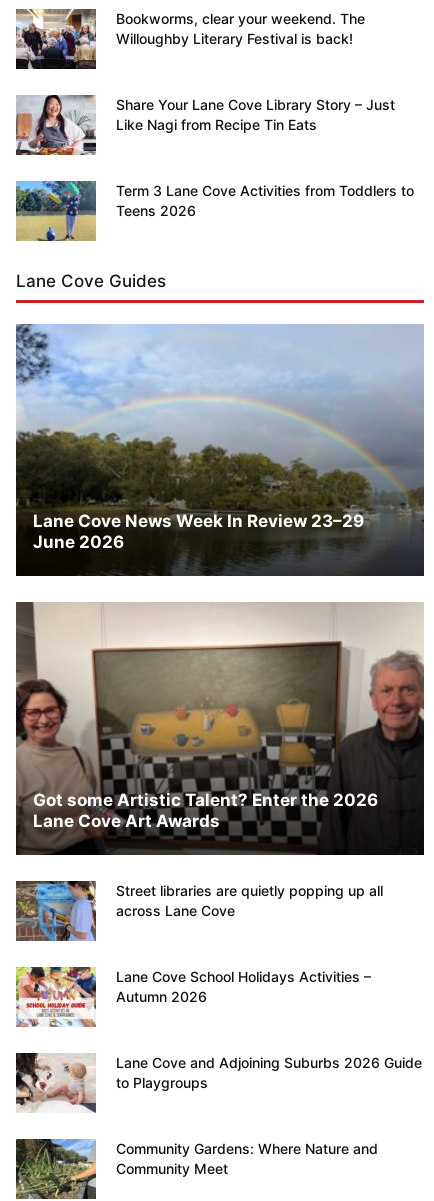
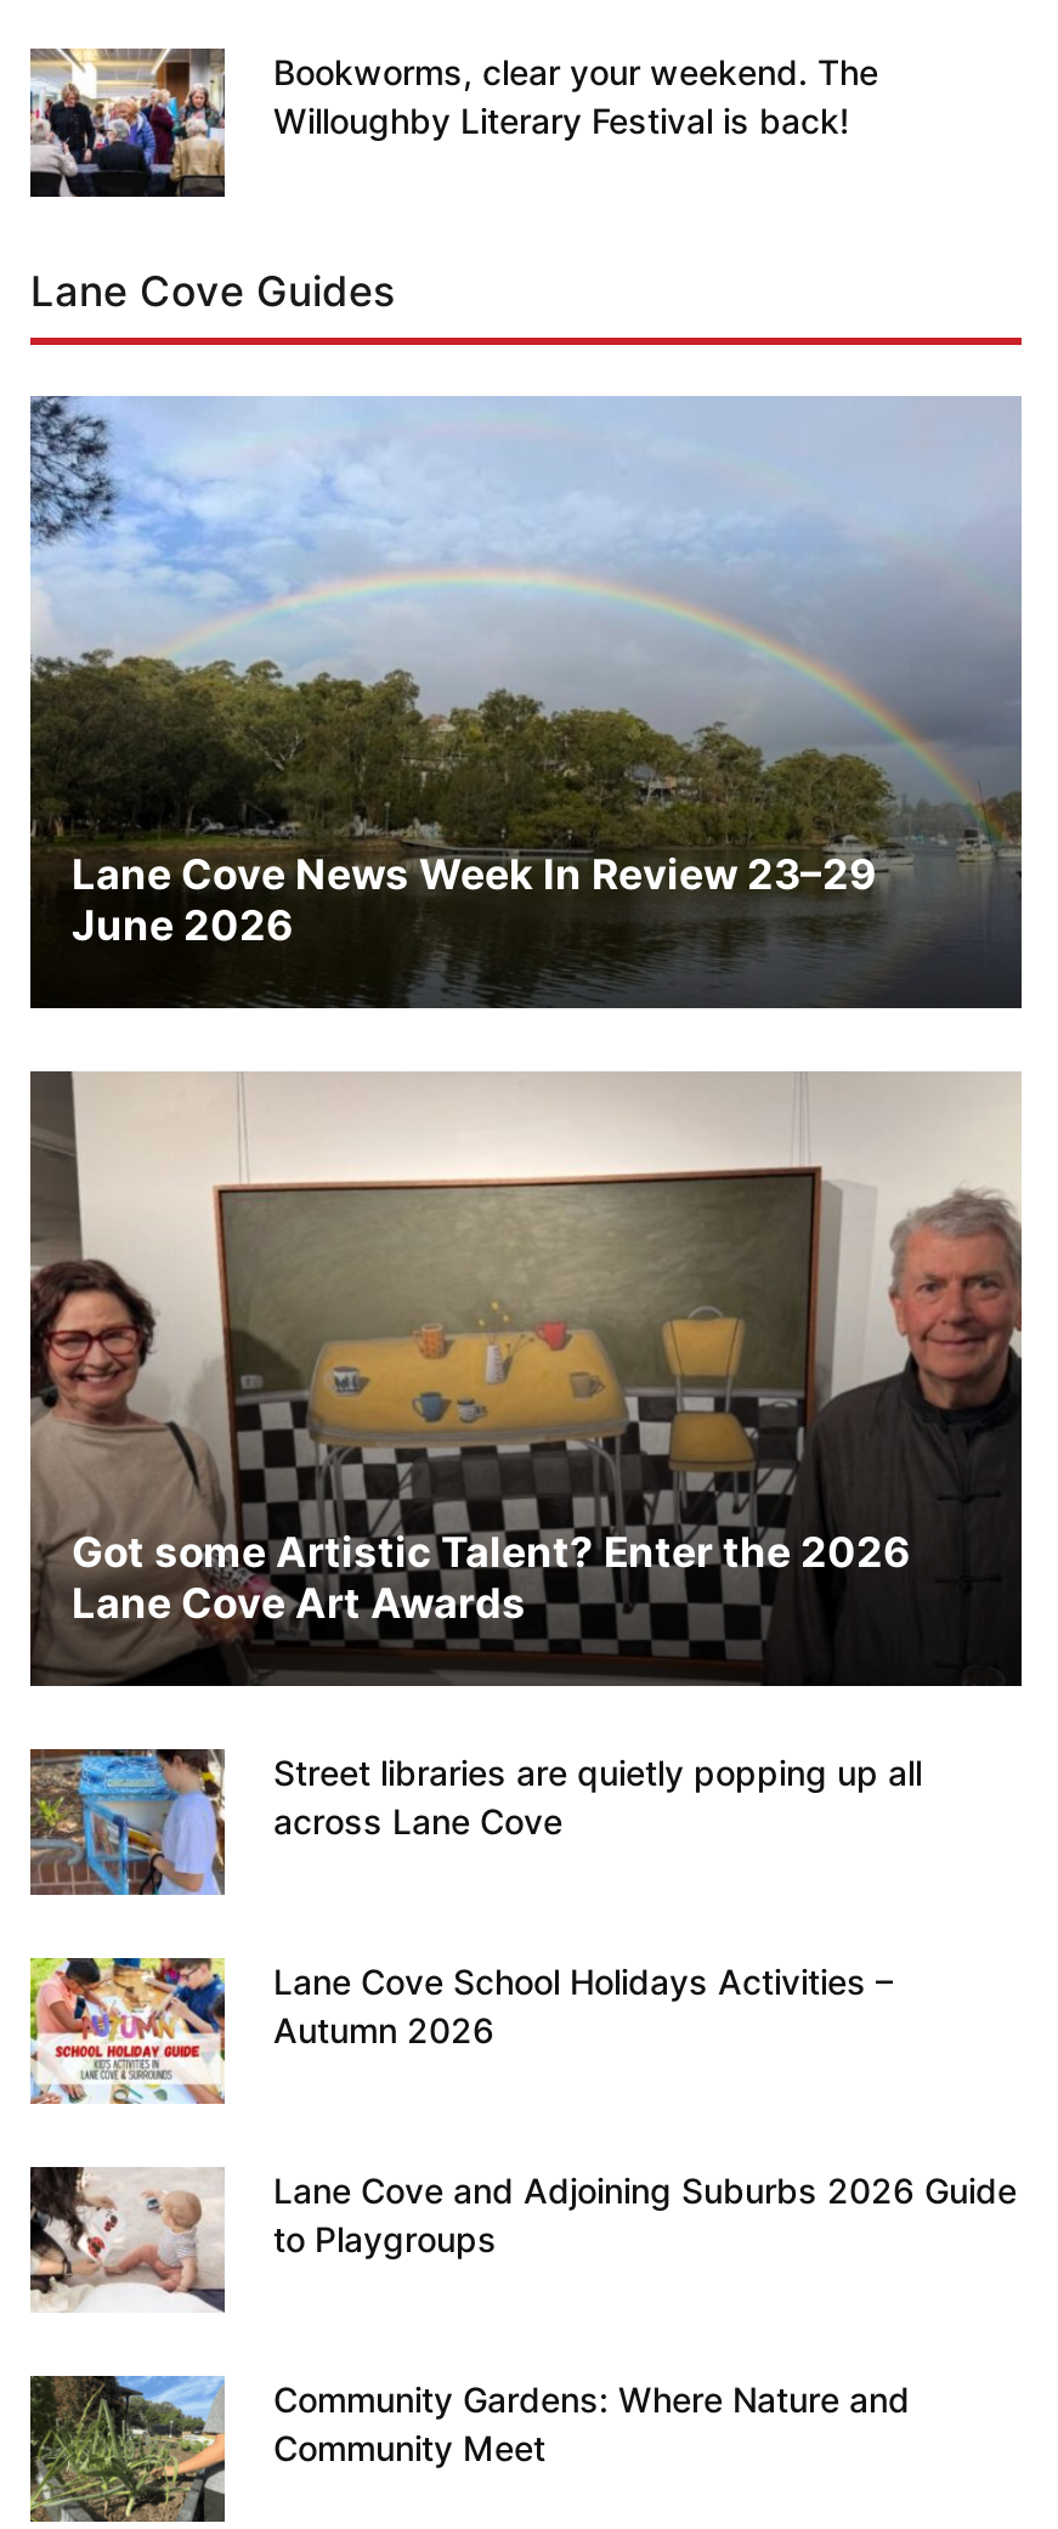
[15,94,395,156] [image] | Share Your Lane Cove Library Story – Just | Like Nagi from Recipe Tin Eats -> none
[16,180,414,242] [image] | Term 3 Lane Cove Activities from Toddlers to | Teens 2026 -> none

